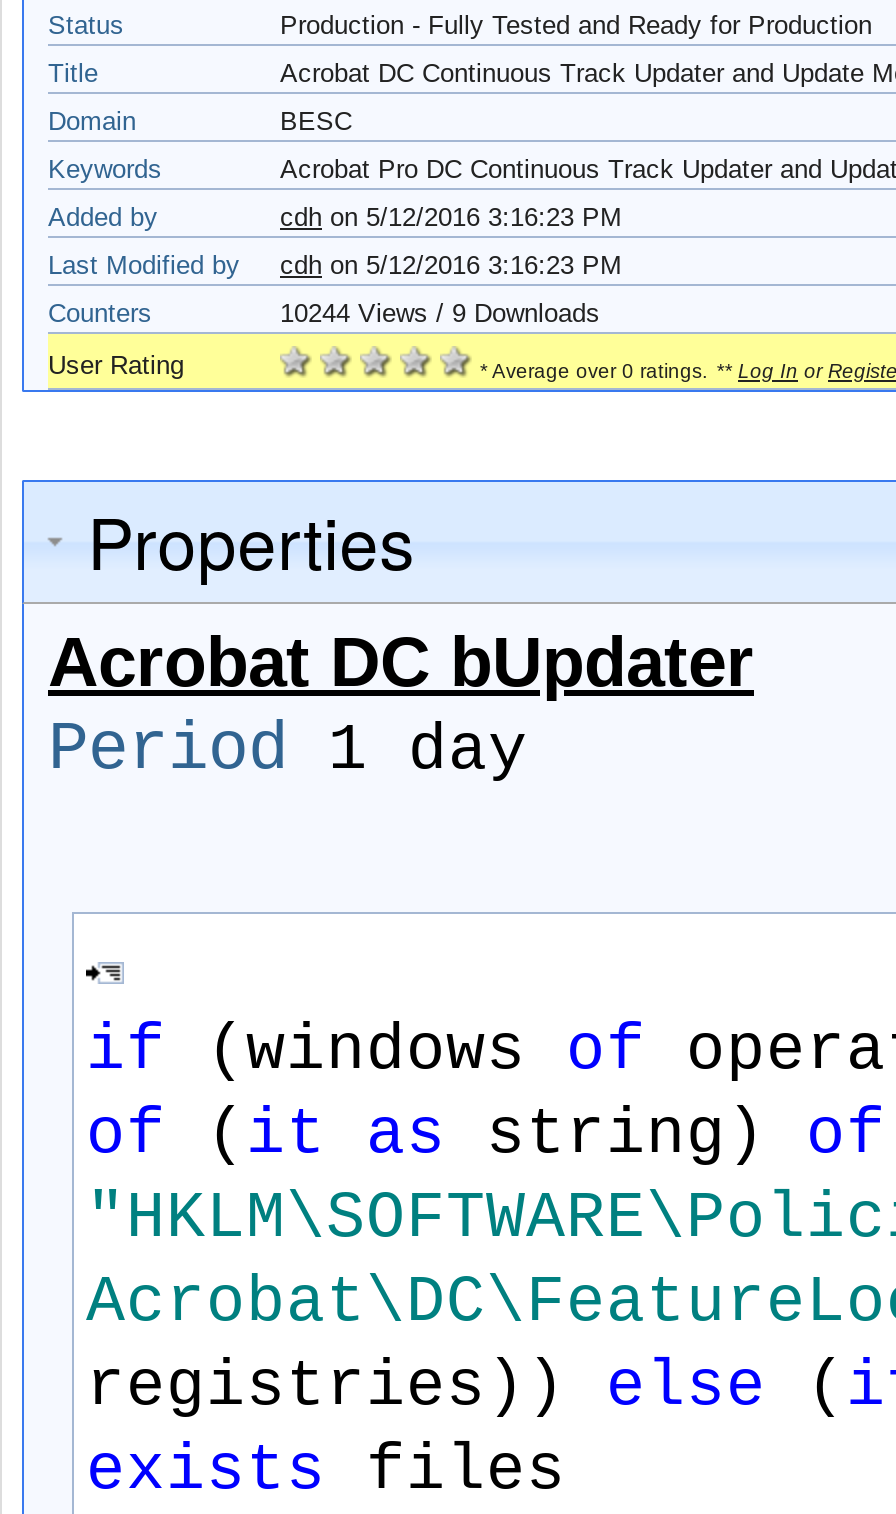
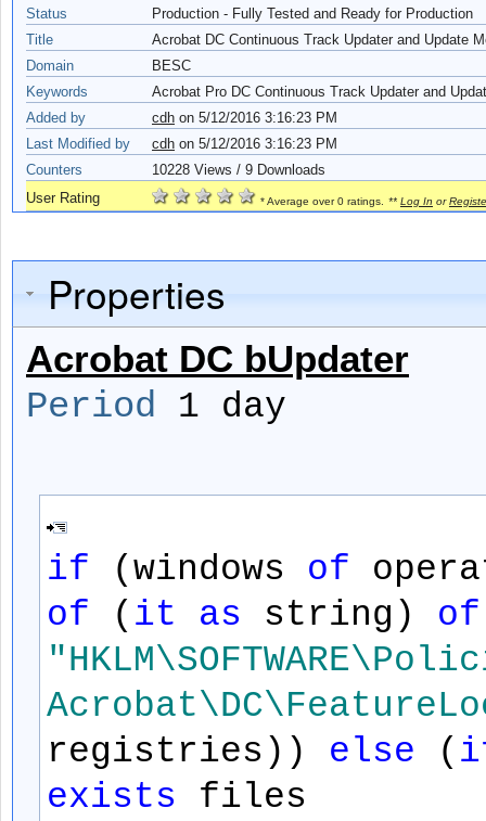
[280,298,600,328] 10244 Views / 9 Downloads -> [152,162,325,178] 10228 Views / 9 Downloads

